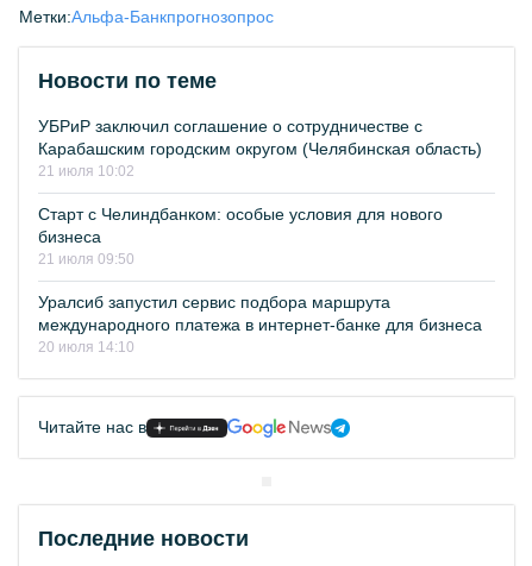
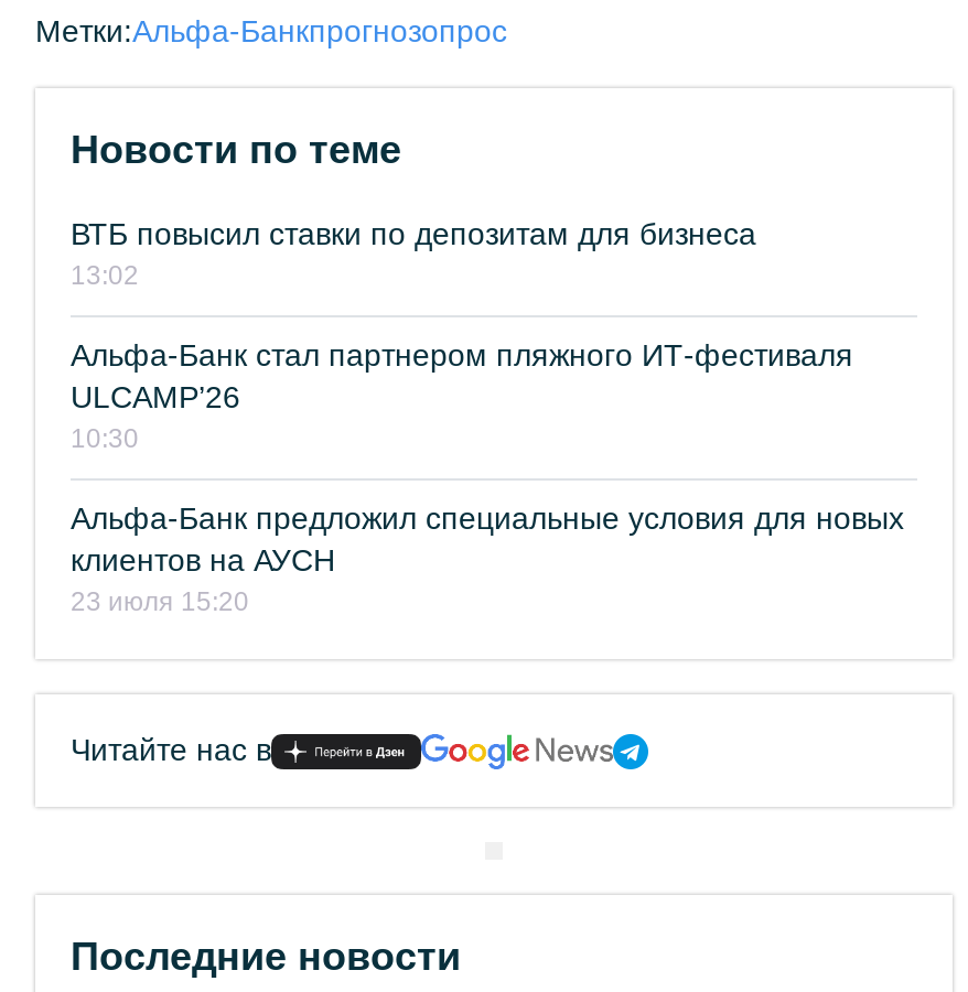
[38,117,482,180] УБРиР заключил соглашение о сотрудничестве с | Карабашским городским округом (Челябинская область) | 21 июля 10:02 -> [71,216,756,291] ВТБ повысил ставки по депозитам для бизнеса | 13:02
[38,205,443,268] Старт с Челиндбанком: особые условия для нового | бизнеса | 21 июля 09:50 -> [71,337,853,454] Альфа-Банк стал партнером пляжного ИТ-фестиваля | ULCAMP’26 | 10:30
[38,293,482,356] Уралсиб запустил сервис подбора маршрута | международного платежа в интернет-банке для бизнеса | 20 июля 14:10 -> [71,500,904,617] Альфа-Банк предложил специальные условия для новых | клиентов на АУСН | 23 июля 15:20

